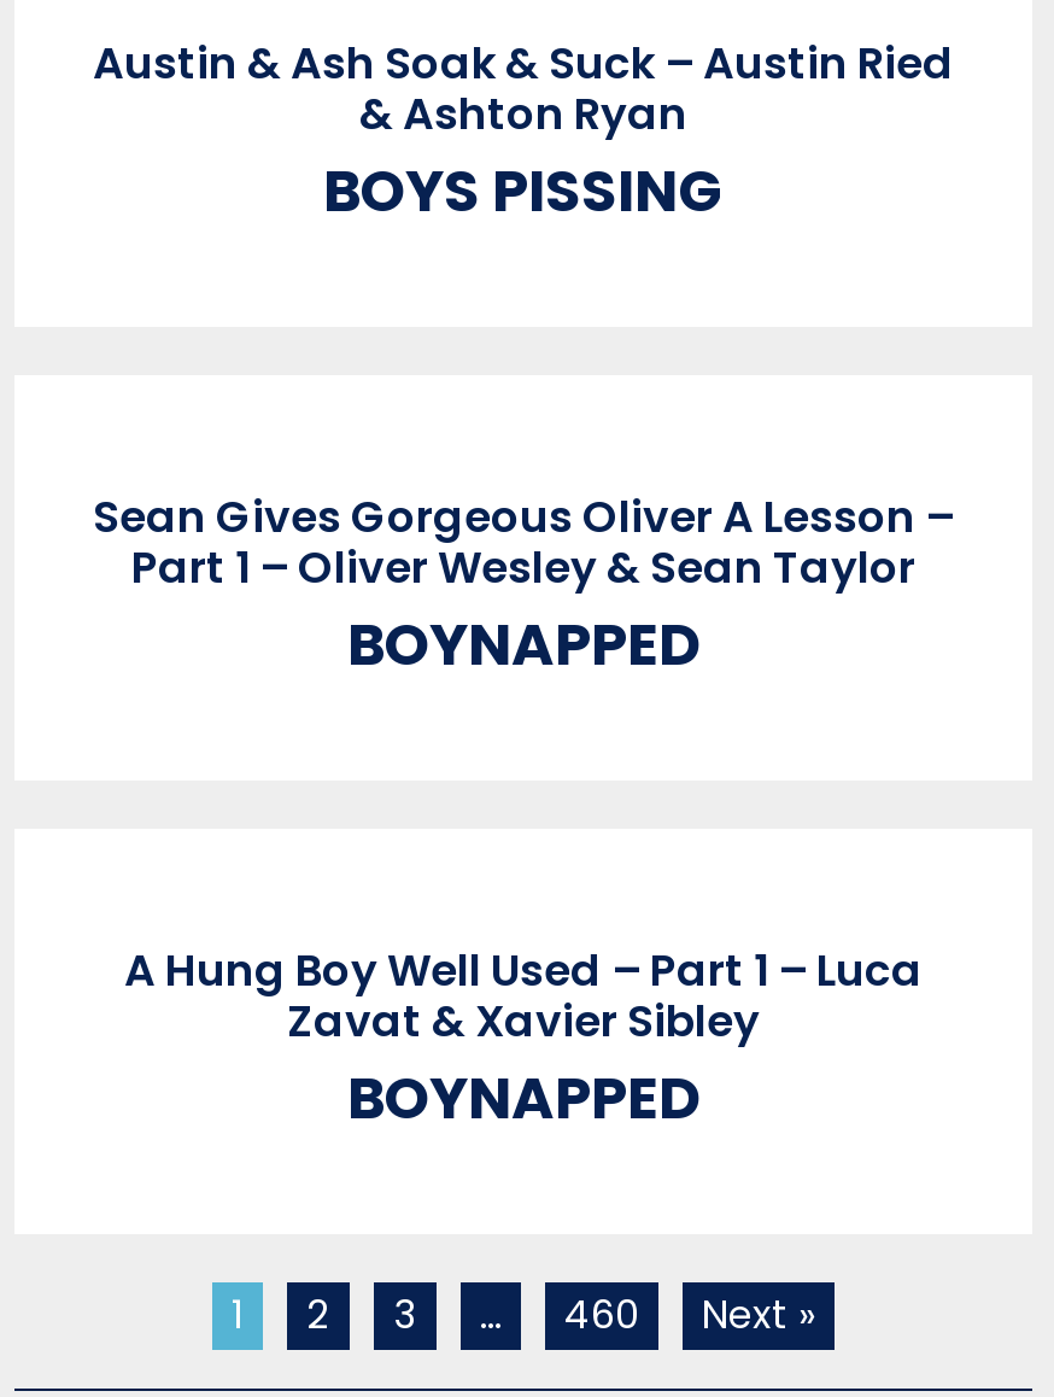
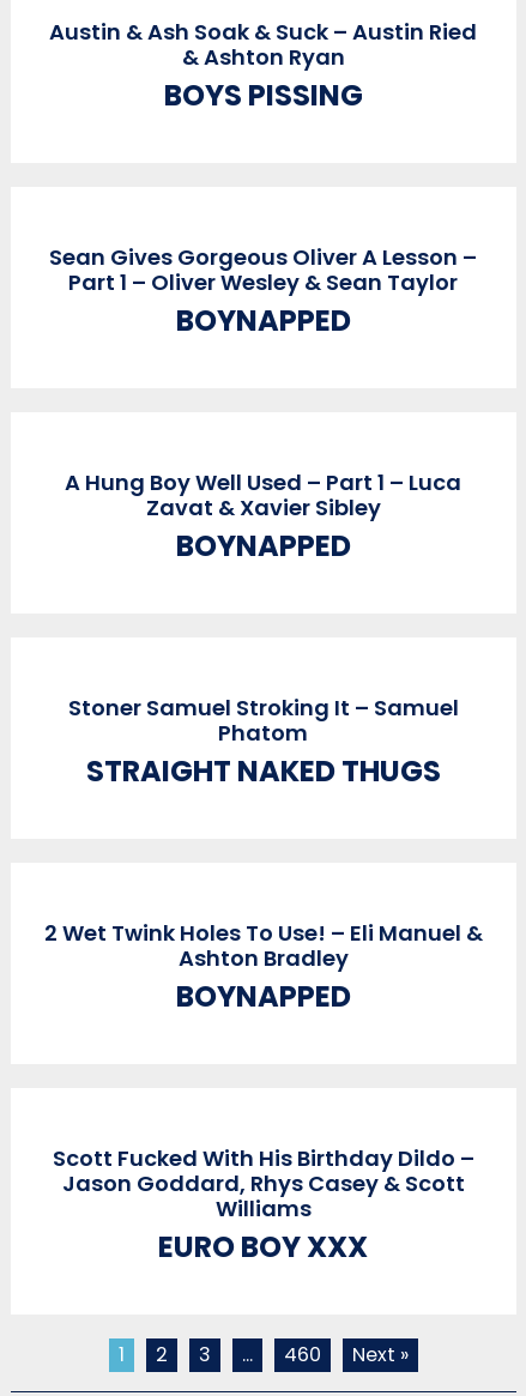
none -> [44,918,483,1016] 2 Wet Twink Holes To Use! – Eli Manuel & | Ashton Bradley | BOYNAPPED
none -> [53,1143,474,1267] Scott Fucked With His Birthday Dildo – | Jason Goddard, Rhys Casey & Scott | Williams | EURO BOY XXX
none -> [68,693,459,791] Stoner Samuel Stroking It – Samuel | Phatom | STRAIGHT NAKED THUGS

